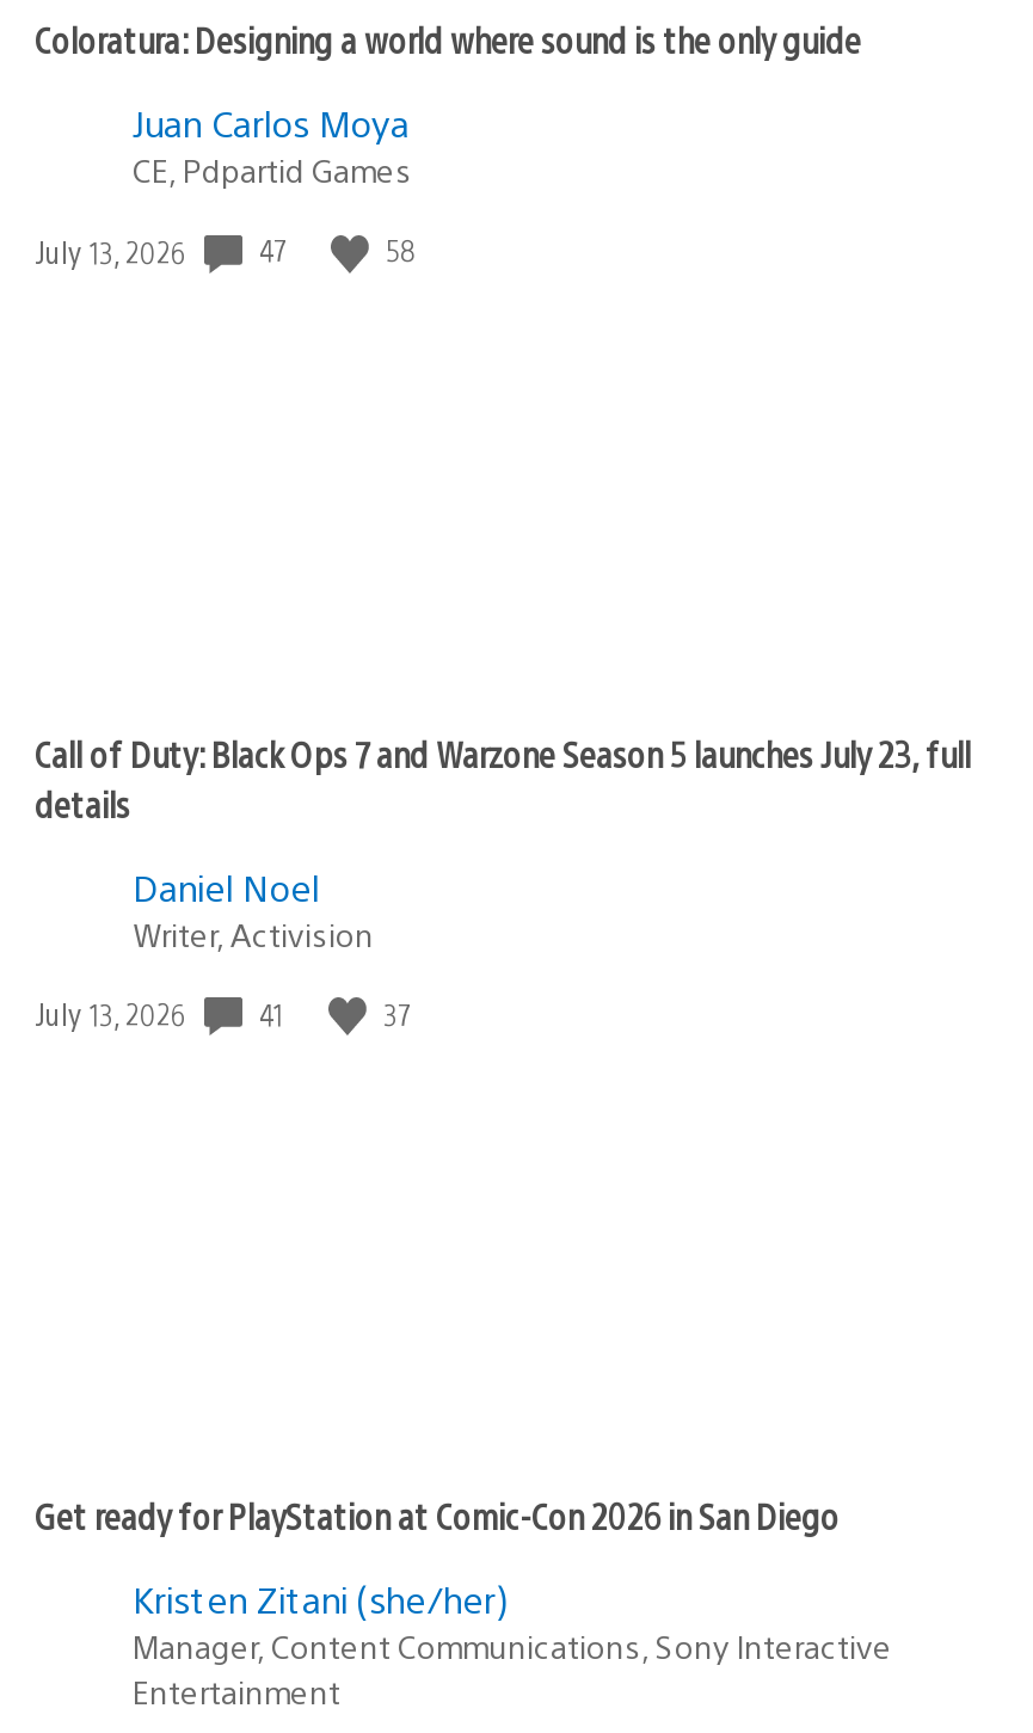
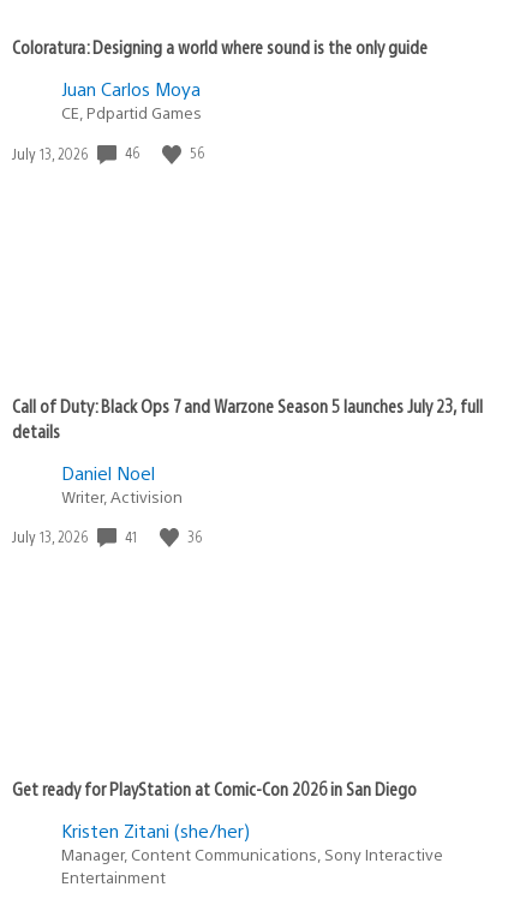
[252,229,293,269] 47 -> [121,142,143,162] 46
[386,229,414,269] 58 -> [190,142,204,162] 56
[383,992,410,1033] 37 -> [187,526,202,546] 36

